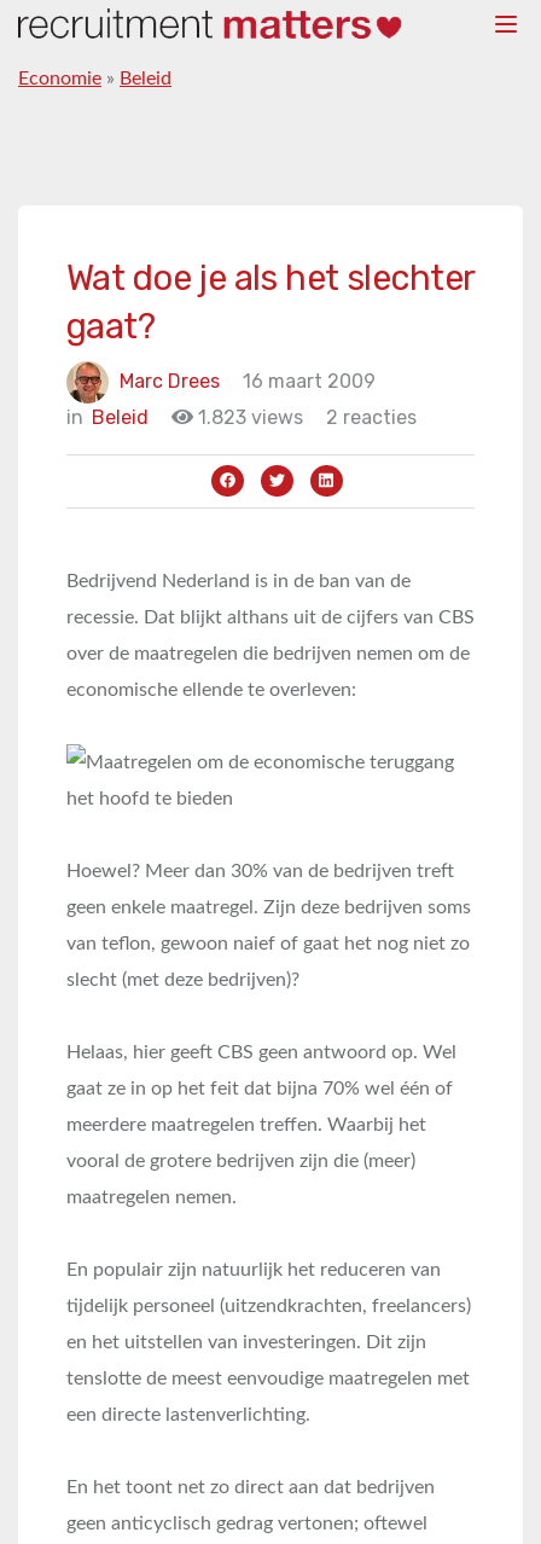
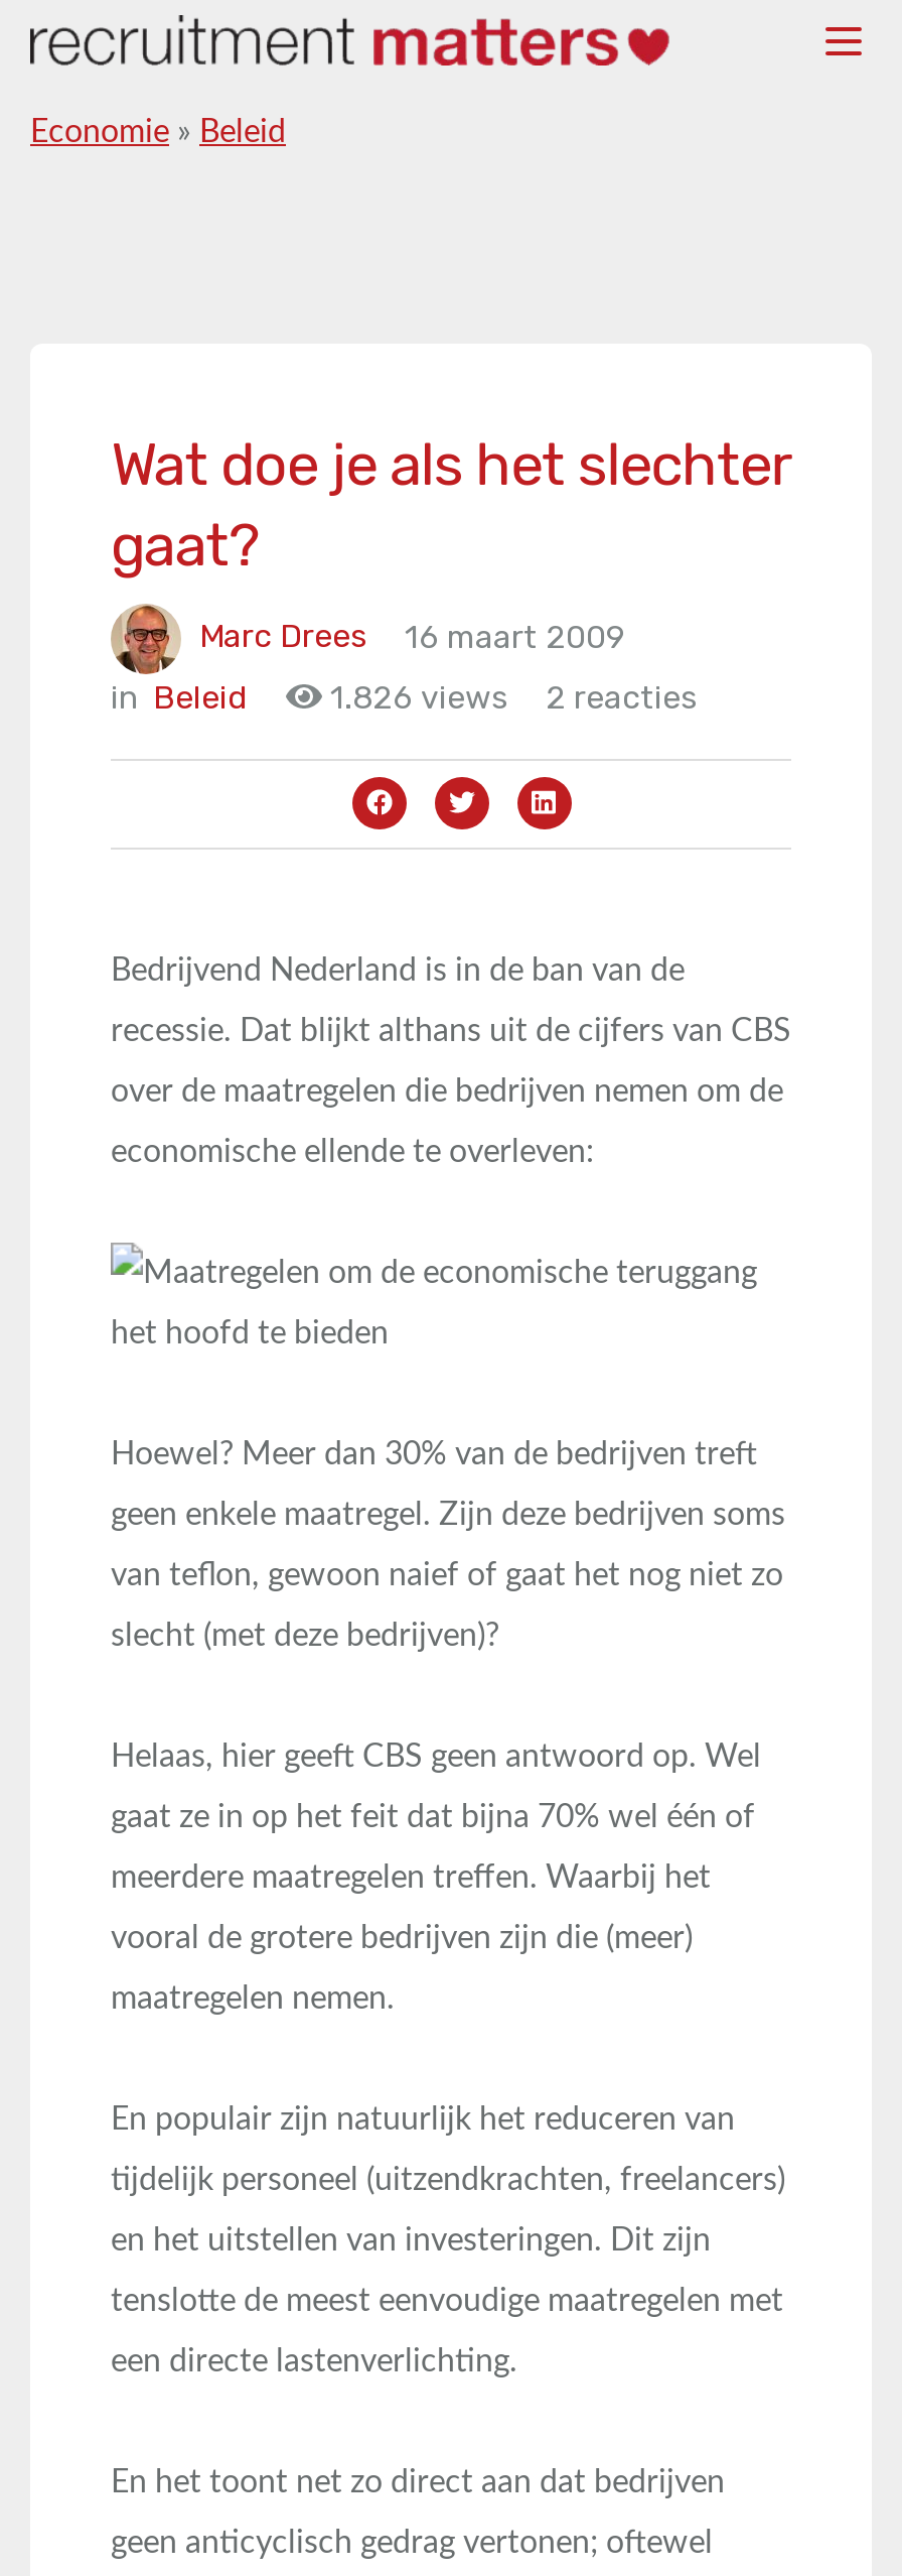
[66,406,417,429] in Beleid 1.823 views 2 reacties -> [111,678,697,717] in Beleid 1.826 views 2 reacties

